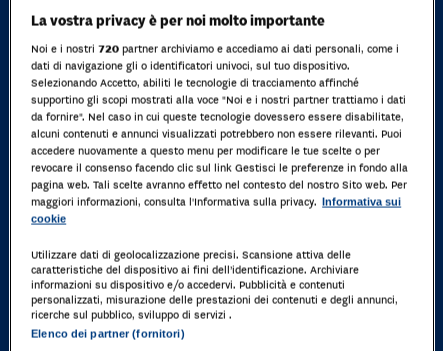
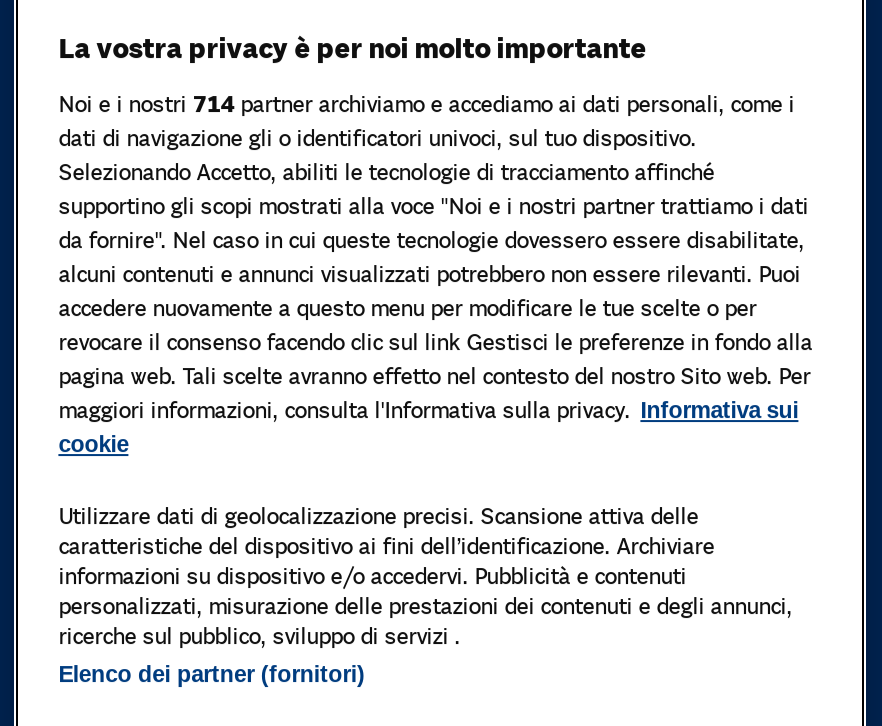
[31,41,399,55] Noi e i nostri 720 partner archiviamo e accediamo ai dati personali, come i -> [58,91,794,119] Noi e i nostri 714 partner archiviamo e accediamo ai dati personali, come i

